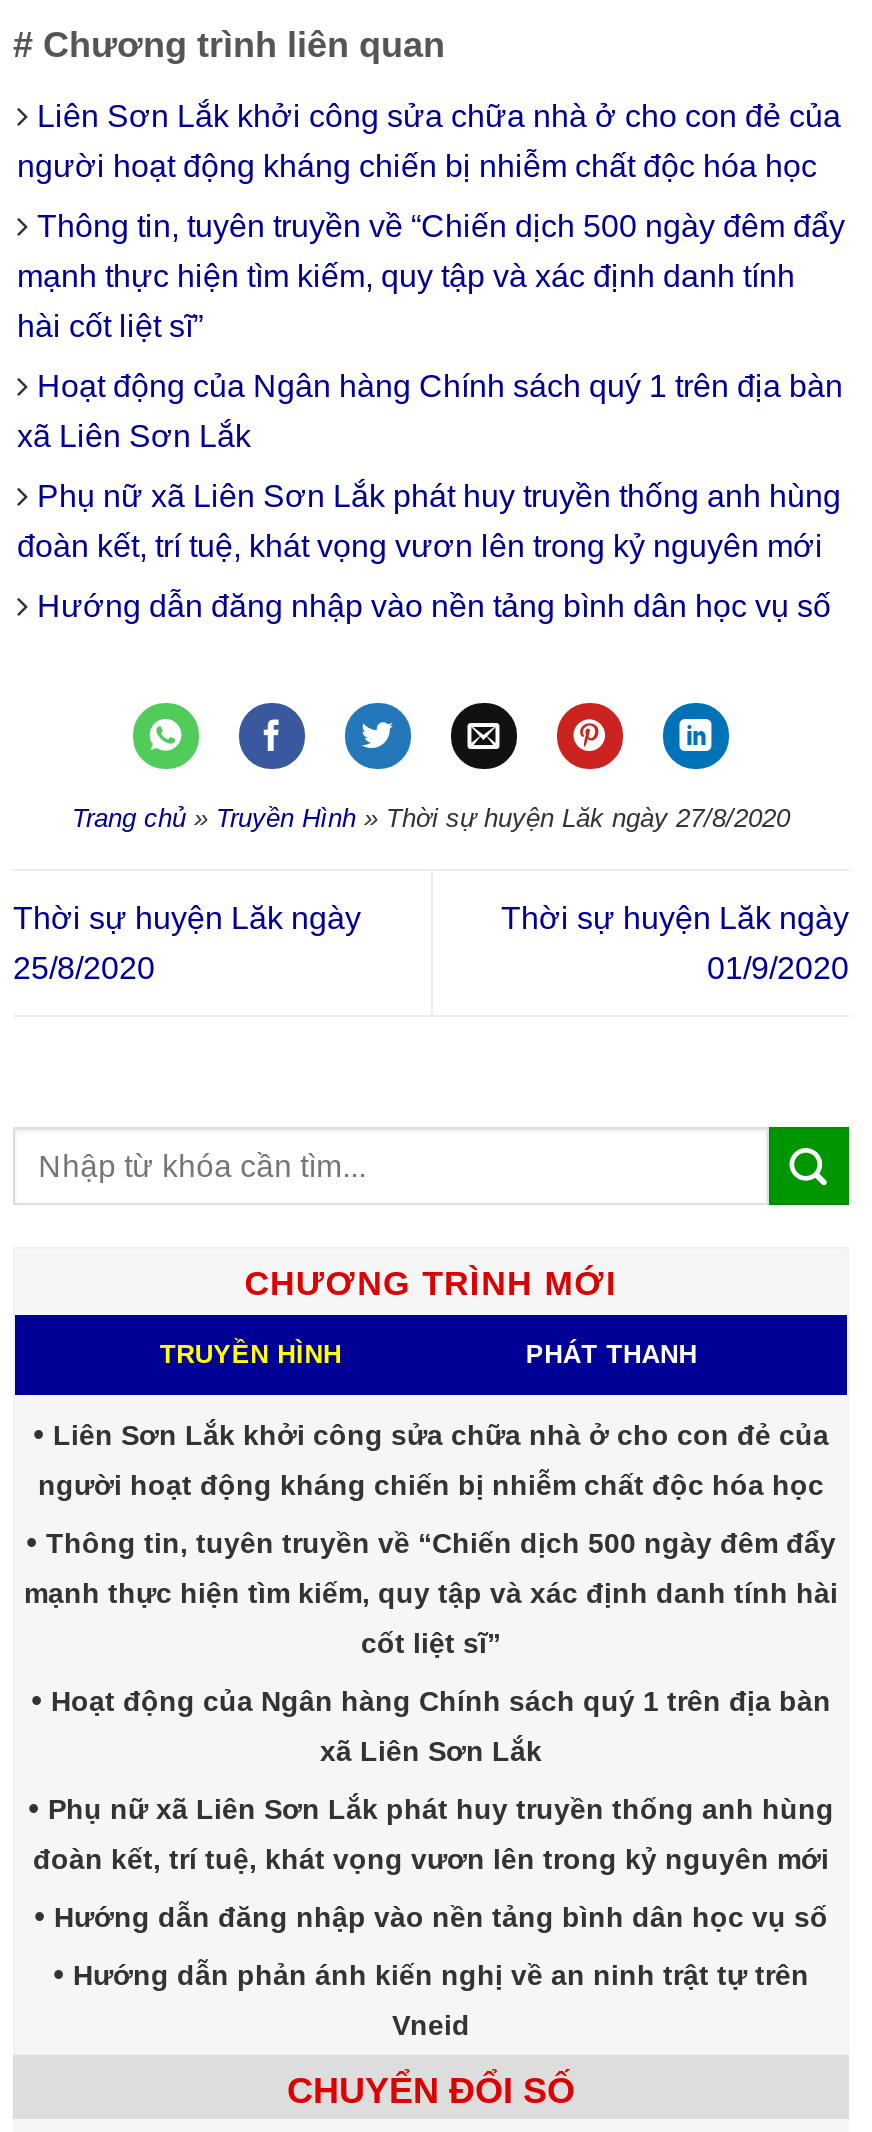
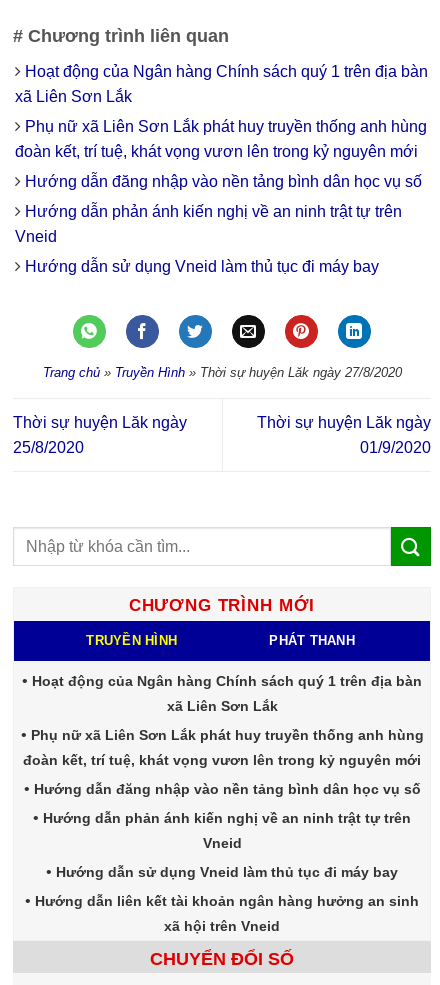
[17,99,845,343] Liên Sơn Lắk khởi công sửa chữa nhà ở cho con đẻ của | người hoạt động kháng chiến bị nhiễm chất độc hóa học | Thông tin, tuyên truyền về “Chiến dịch 500 ngày đêm đẩy | mạnh thực hiện tìm kiếm, quy tập và xác định danh tính | hài cốt liệt sĩ” -> none
moved [17,369,843,623] -> [15,63,428,190]: Hoạt động của Ngân hàng Chính sách quý 1 trên địa bàn | xã Liên Sơn Lắk | Phụ nữ xã Liên Sơn Lắk phát huy truyền thống anh hùng | đoàn kết, trí tuệ, khát vọng vươn lên trong kỷ nguyên mới | Hướng dẫn đăng nhập vào nền tảng bình dân học vụ số
none -> [15,203,402,275] Hướng dẫn phản ánh kiến nghị về an ninh trật tự trên | Vneid | Hướng dẫn sử dụng Vneid làm thủ tục đi máy bay
[24,1419,838,1659] Liên Sơn Lắk khởi công sửa chữa nhà ở cho con đẻ của | người hoạt động kháng chiến bị nhiễm chất độc hóa học | Thông tin, tuyên truyền về “Chiến dịch 500 ngày đêm đẩy | mạnh thực hiện tìm kiếm, quy tập và xác định danh tính hài | cốt liệt sĩ” -> none
moved [33,1685,834,2041] -> [23,673,423,851]: Hoạt động của Ngân hàng Chính sách quý 1 trên địa bàn | xã Liên Sơn Lắk | Phụ nữ xã Liên Sơn Lắk phát huy truyền thống anh hùng | đoàn kết, trí tuệ, khát vọng vươn lên trong kỷ nguyên mới | Hướng dẫn đăng nhập vào nền tảng bình dân học vụ số | Hướng dẫn phản ánh kiến nghị về an ninh trật tự trên | Vneid
none -> [35,864,419,934] Hướng dẫn sử dụng Vneid làm thủ tục đi máy bay | Hướng dẫn liên kết tài khoản ngân hàng hưởng an sinh | xã hội trên Vneid

